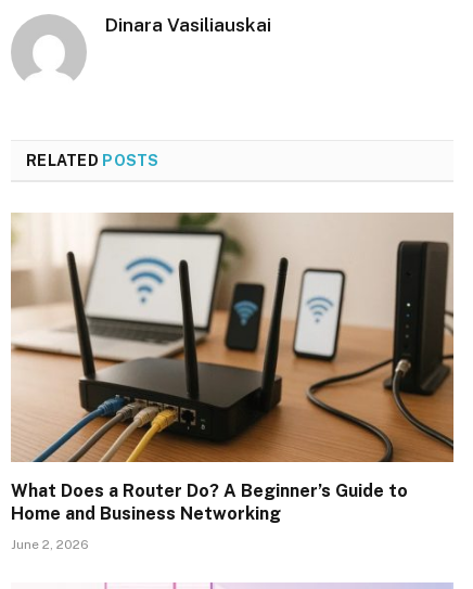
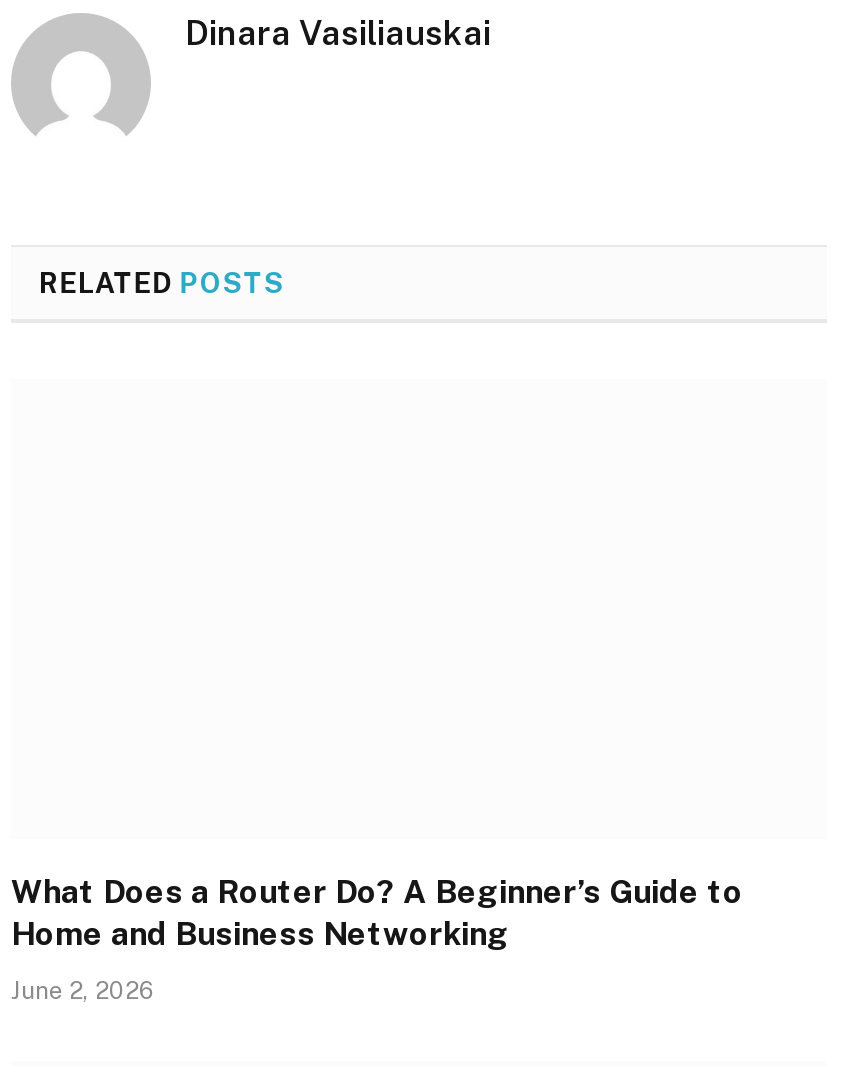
[10,212,455,463] [image] -> none

